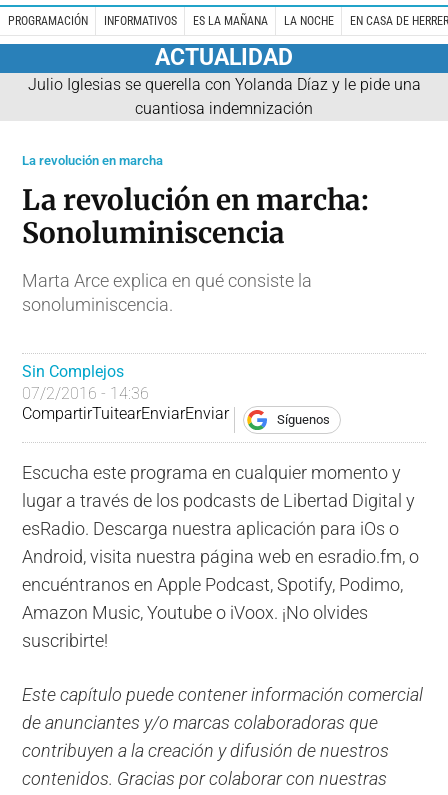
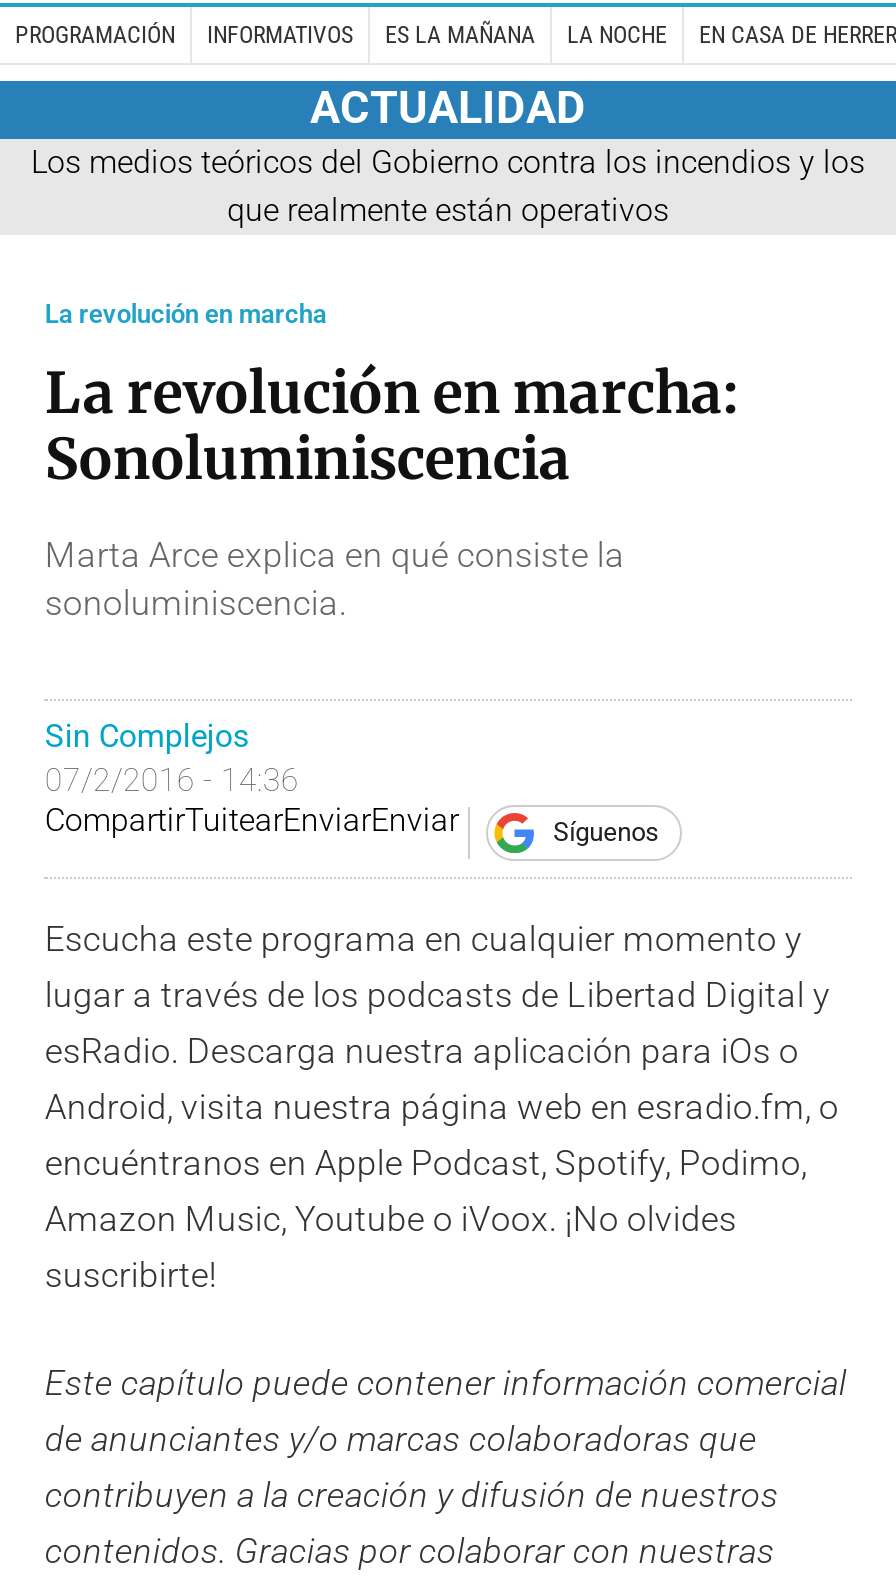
[27,75,420,118] Julio Iglesias se querella con Yolanda Díaz y le pide una | cuantiosa indemnización -> [31,142,865,228] Los medios teóricos del Gobierno contra los incendios y los | que realmente están operativos

